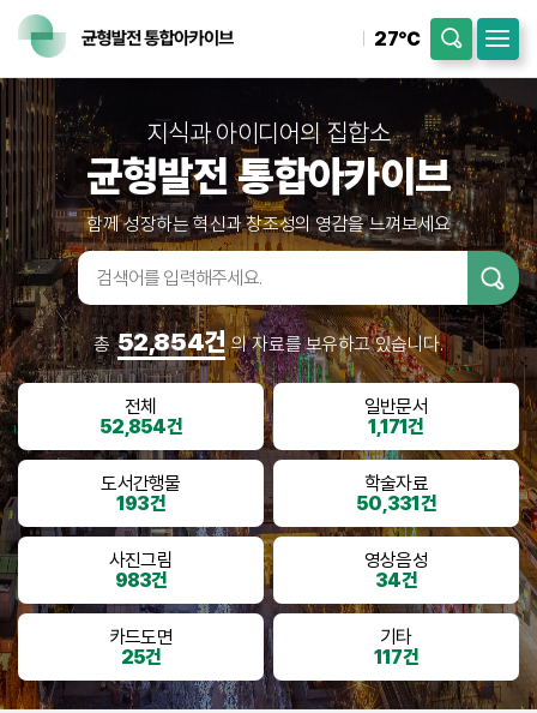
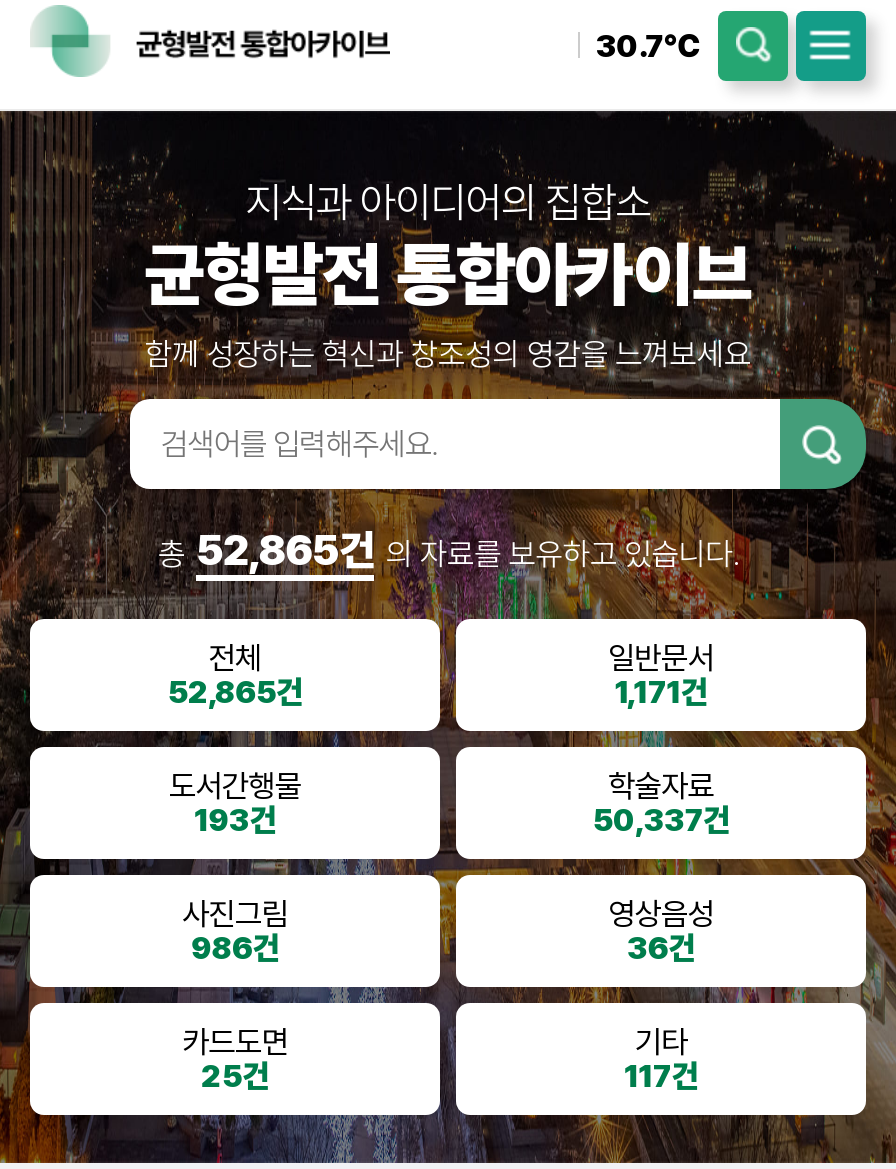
[374,27,418,50] 27℃ -> [596,26,698,64] 30.7℃
[94,326,443,356] 총 52,854건 의 자료를 보유하고 있습니다. -> [158,525,738,575] 총 52,865건 의 자료를 보유하고 있습니다.
[100,415,182,438] 52,854건 -> [168,673,302,711] 52,865건
[356,492,436,515] 50,331건 -> [592,801,730,839] 50,337건
[115,569,167,592] 983건 -> [191,929,279,967] 986건
[375,569,417,592] 34건 -> [627,929,695,967] 36건

